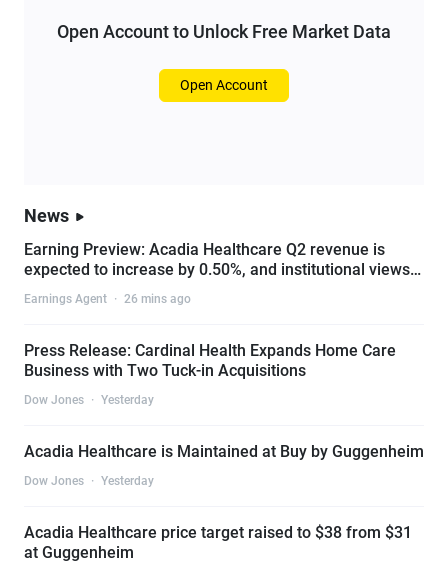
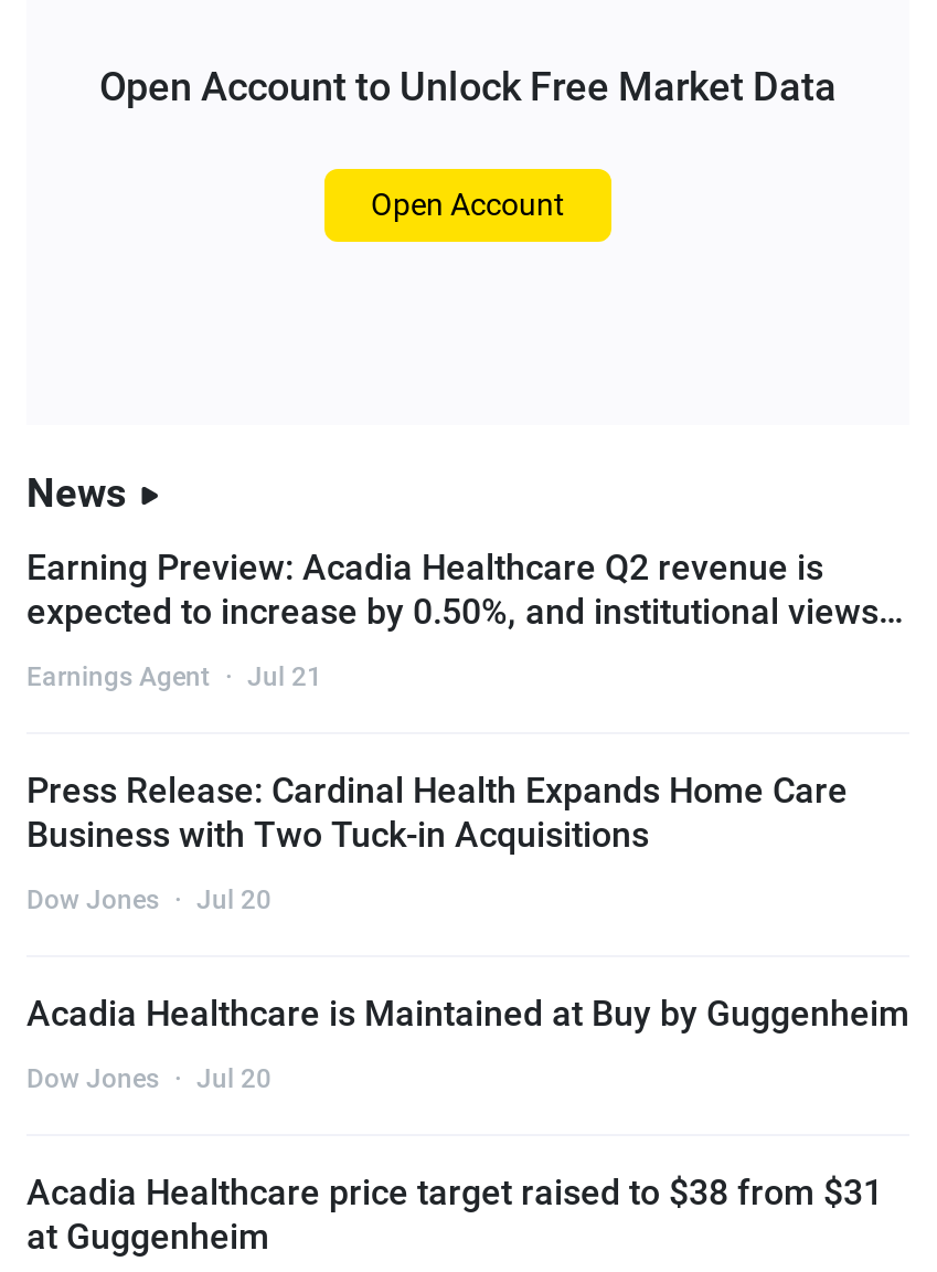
[24,292,191,306] Earnings Agent · 26 mins ago -> [26,661,322,692] Earnings Agent · Jul 21
[24,393,154,407] Dow Jones · Yesterday -> [26,884,271,915] Dow Jones · Jul 20
[24,474,154,488] Dow Jones · Yesterday -> [26,1063,271,1094] Dow Jones · Jul 20

